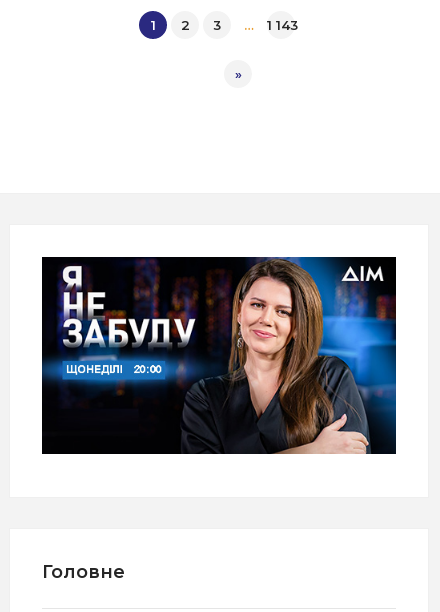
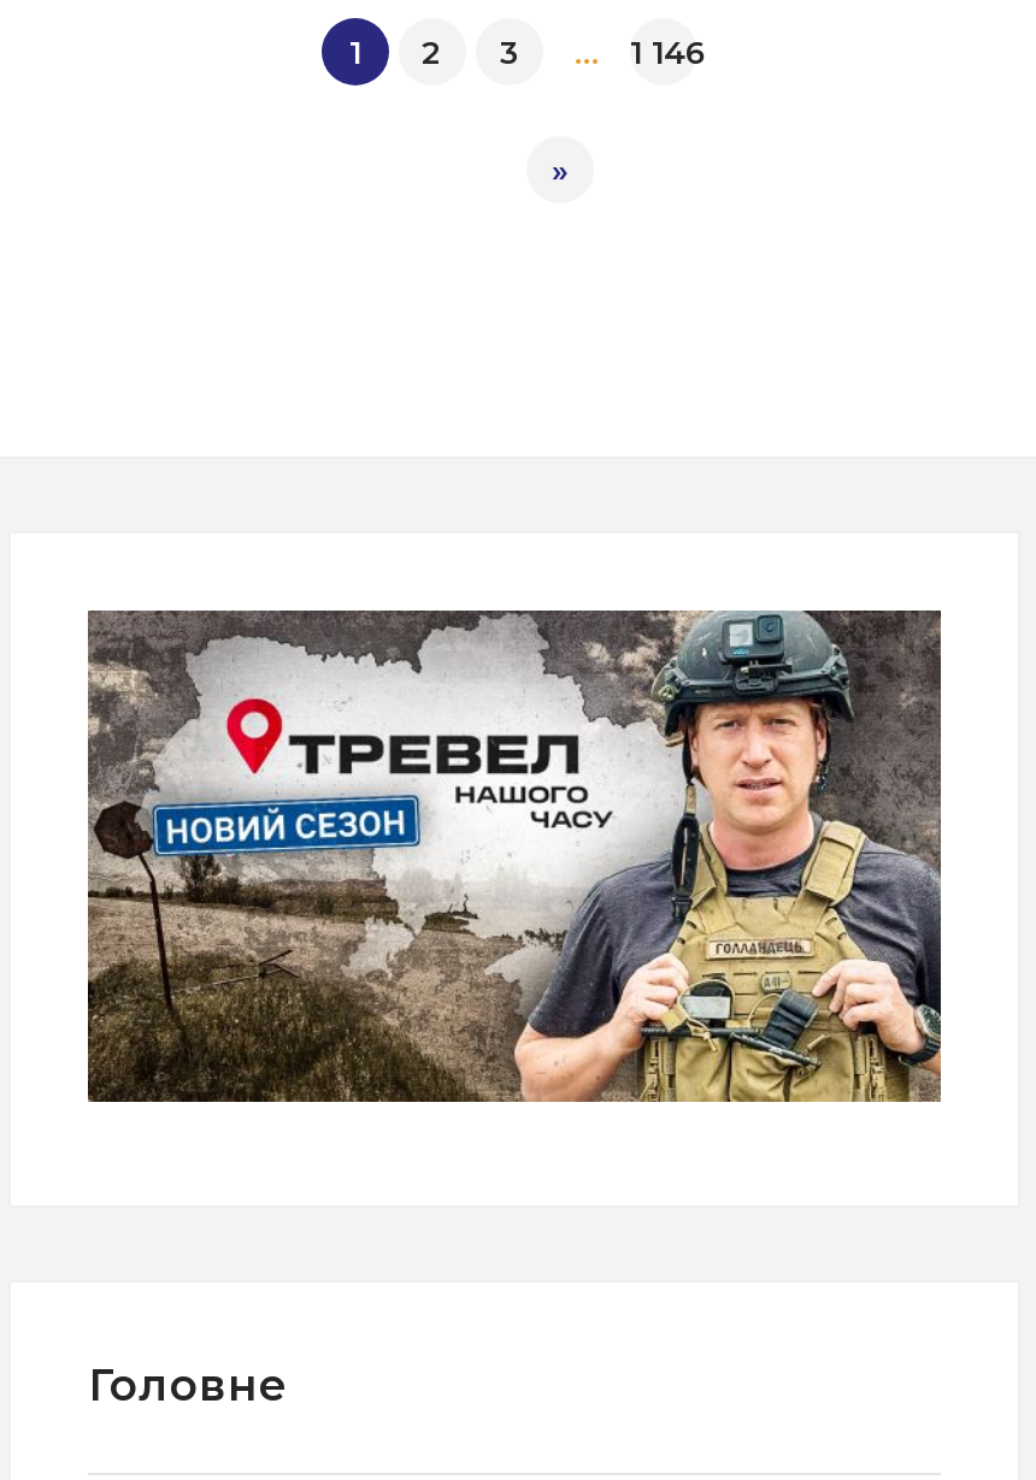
[267,17,298,33] 1 143 -> [630,31,707,70] 1 146
[41,256,397,455] [image] -> [86,608,943,1104] [image]

